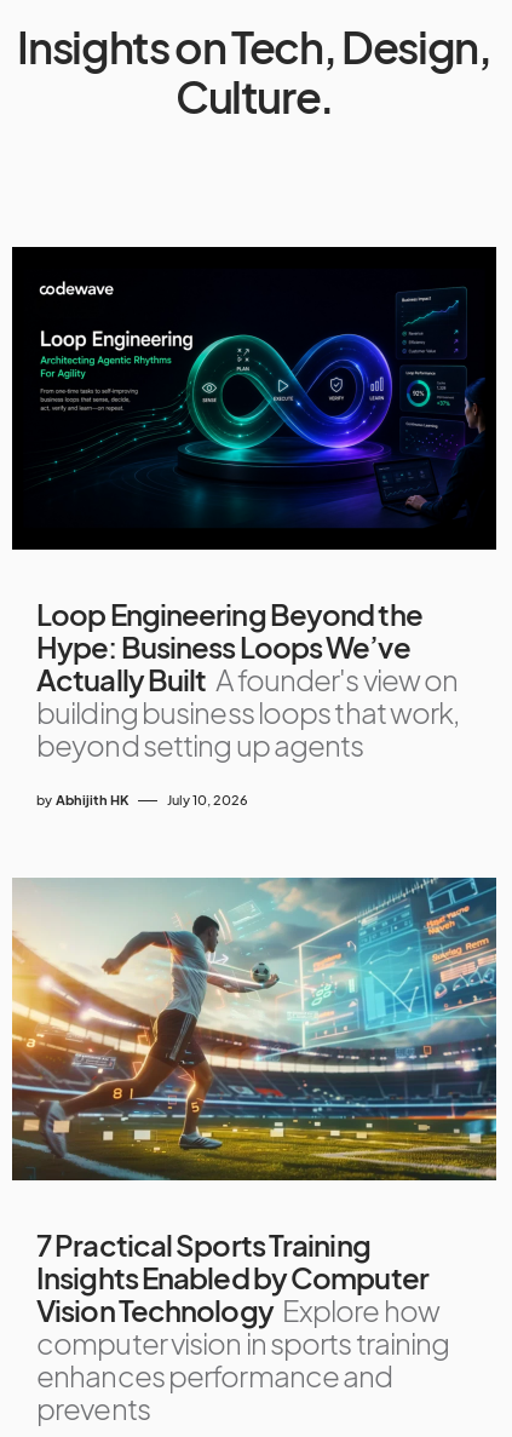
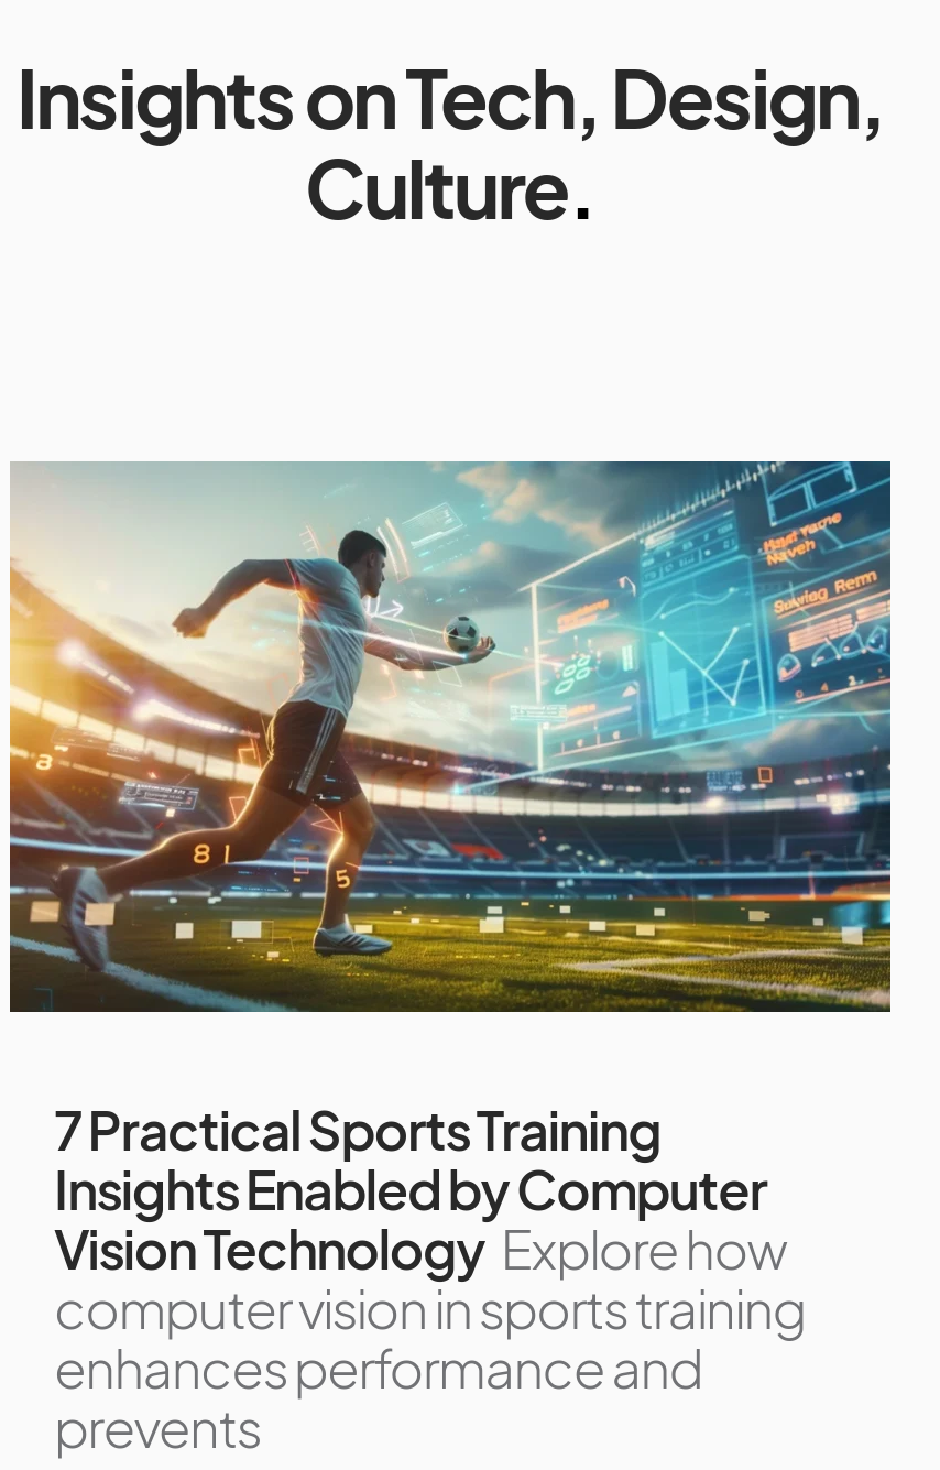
[11,246,497,807] [image] | Loop Engineering Beyond the | Hype: Business Loops We’ve | Actually Built A founder's view on | building business loops that work, | beyond setting up agents | by Abhijith HK | July 10, 2026 -> none

